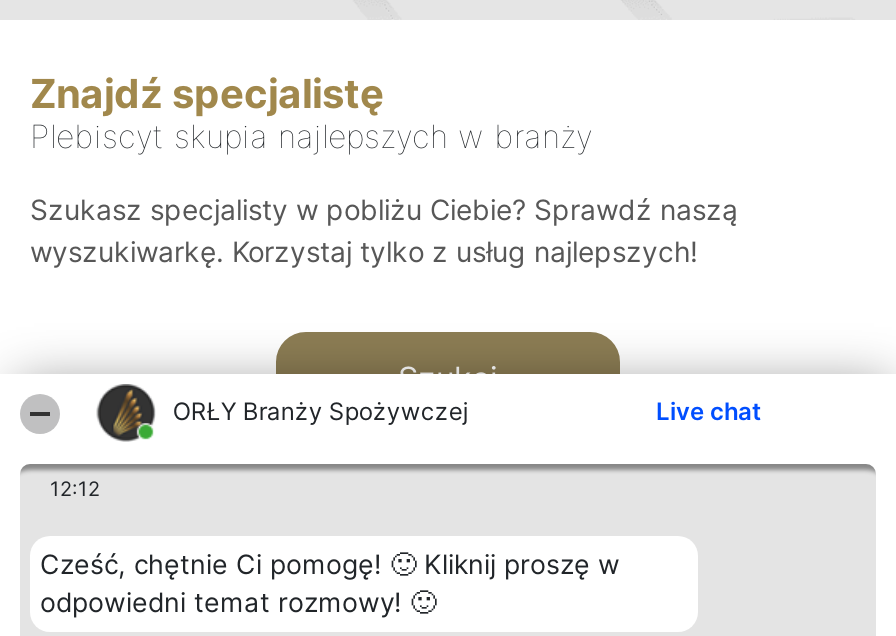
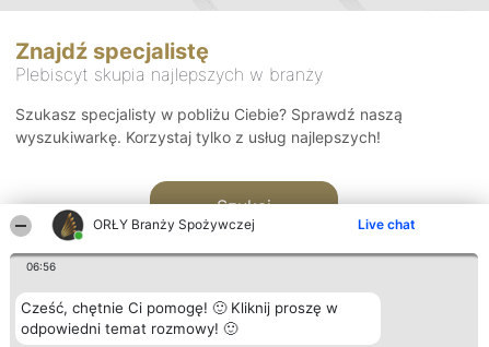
[50,476,100,500] 12:12 -> [26,260,56,273] 06:56

